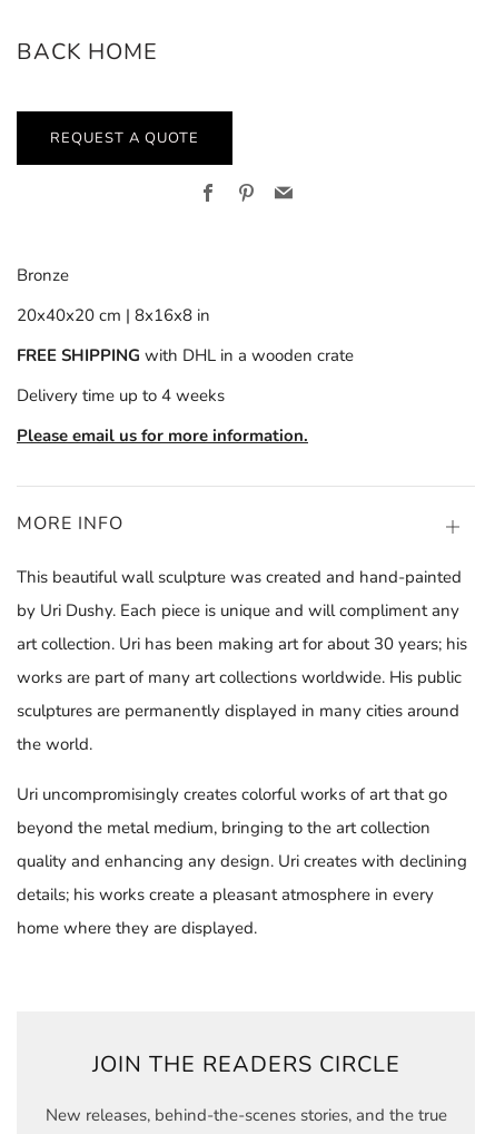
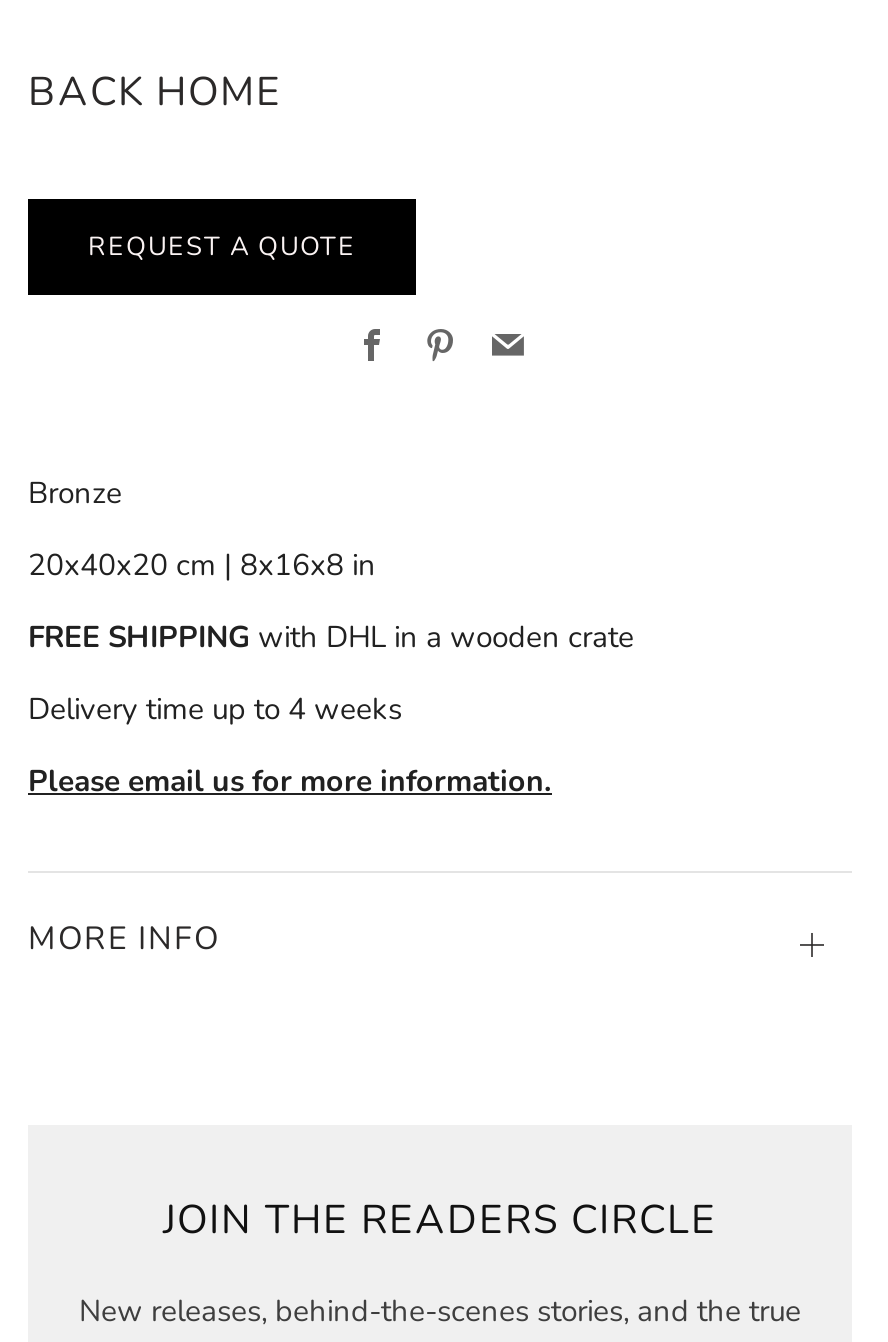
[17,566,467,939] This beautiful wall sculpture was created and hand-painted | by Uri Dushy. Each piece is unique and will compliment any | art collection. Uri has been making art for about 30 years; his | works are part of many art collections worldwide. His public | sculptures are permanently displayed in many cities around | the world. | Uri uncompromisingly creates colorful works of art that go | beyond the metal medium, bringing to the art collection | quality and enhancing any design. Uri creates with declining | details; his works create a pleasant atmosphere in every | home where they are displayed. -> none

